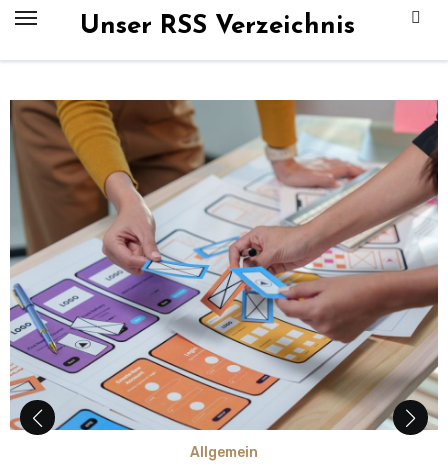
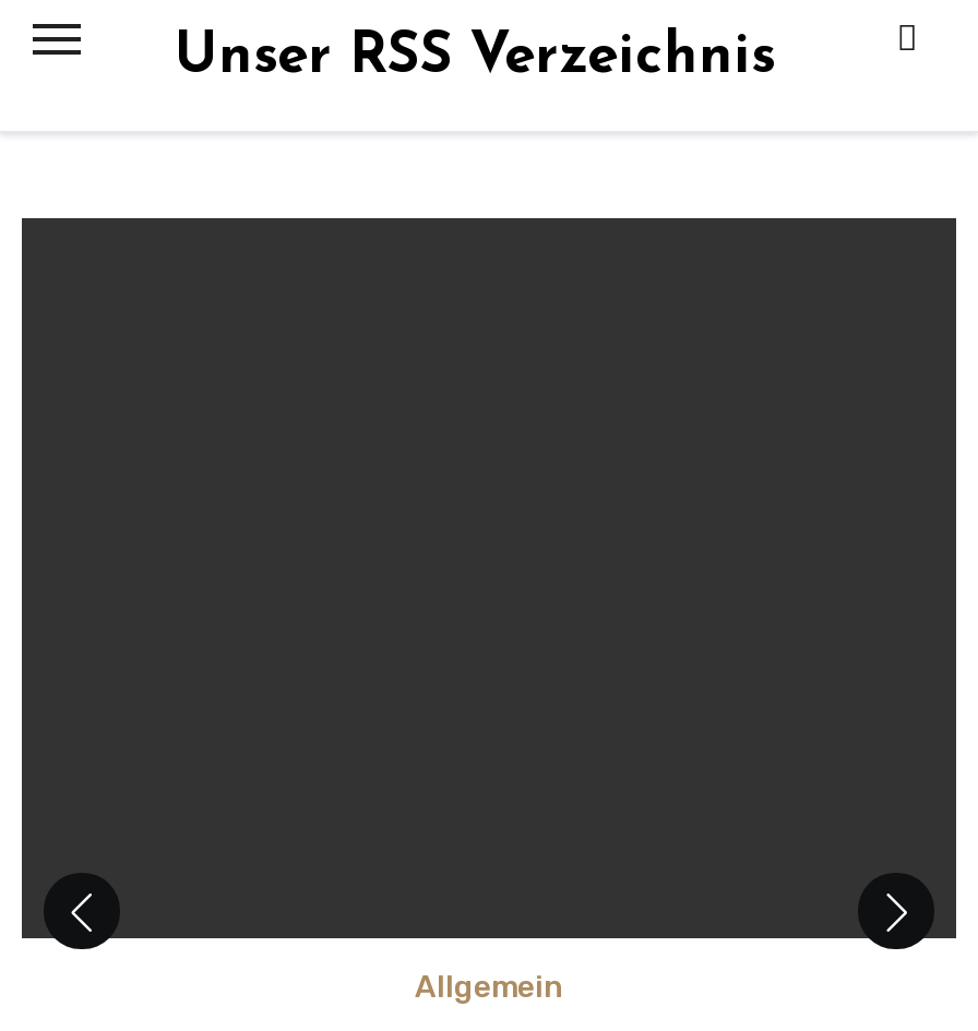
[9,99,439,431] [image] -> none

